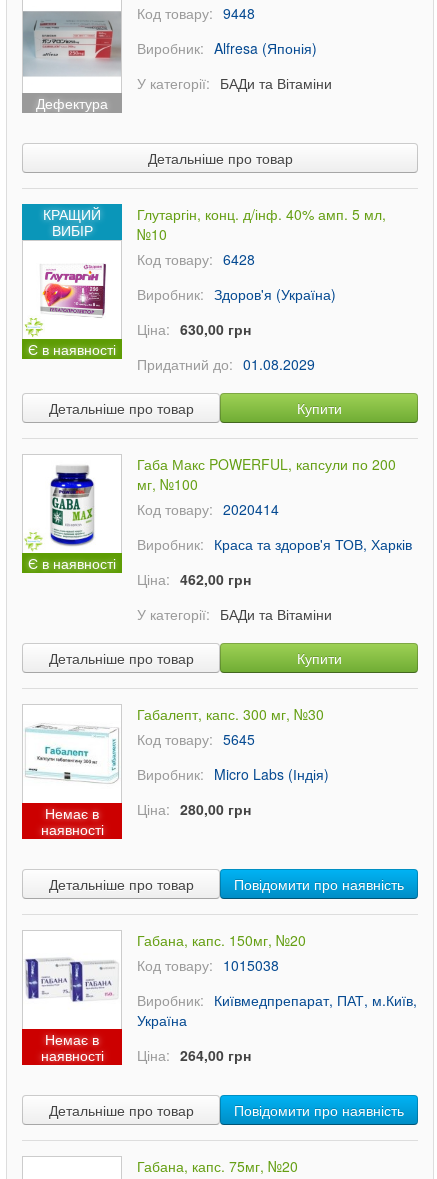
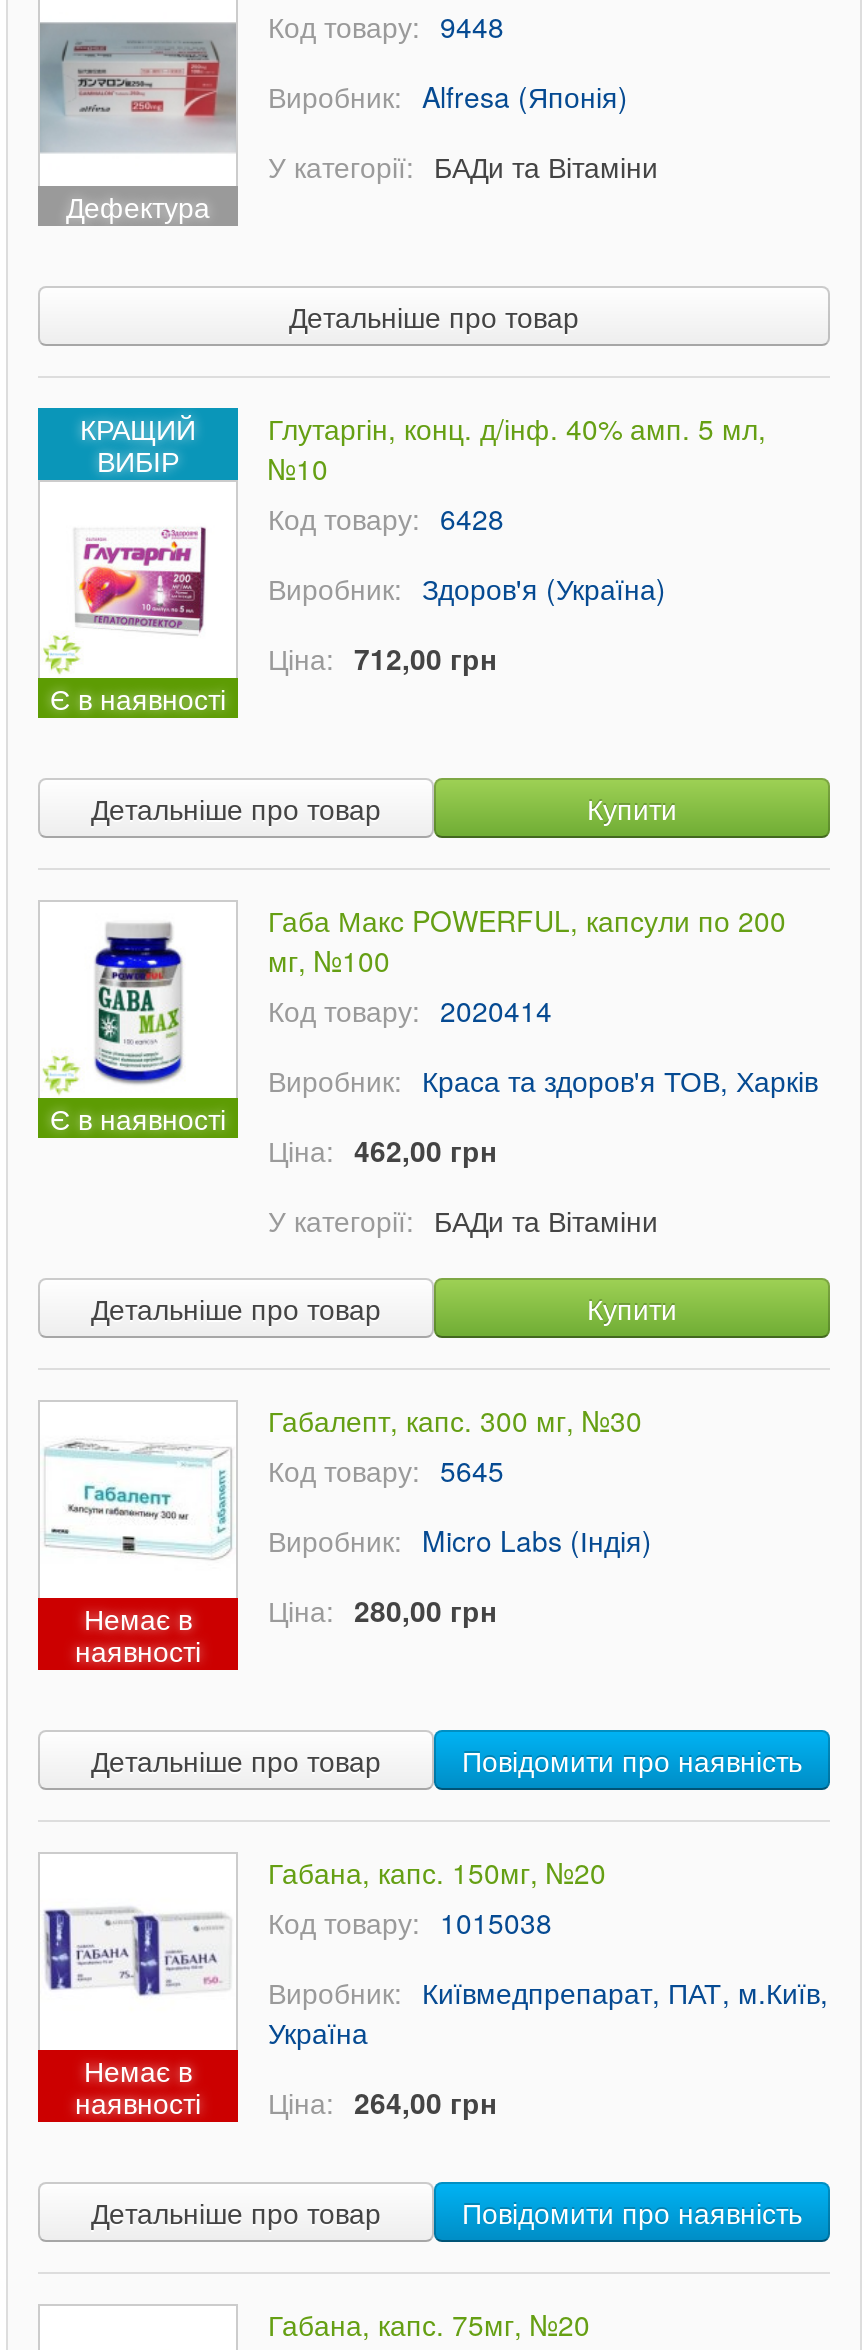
[137,319,315,374] Ціна: 630,00 грн | Придатний до: 01.08.2029 -> [268,638,496,678] Ціна: 712,00 грн

